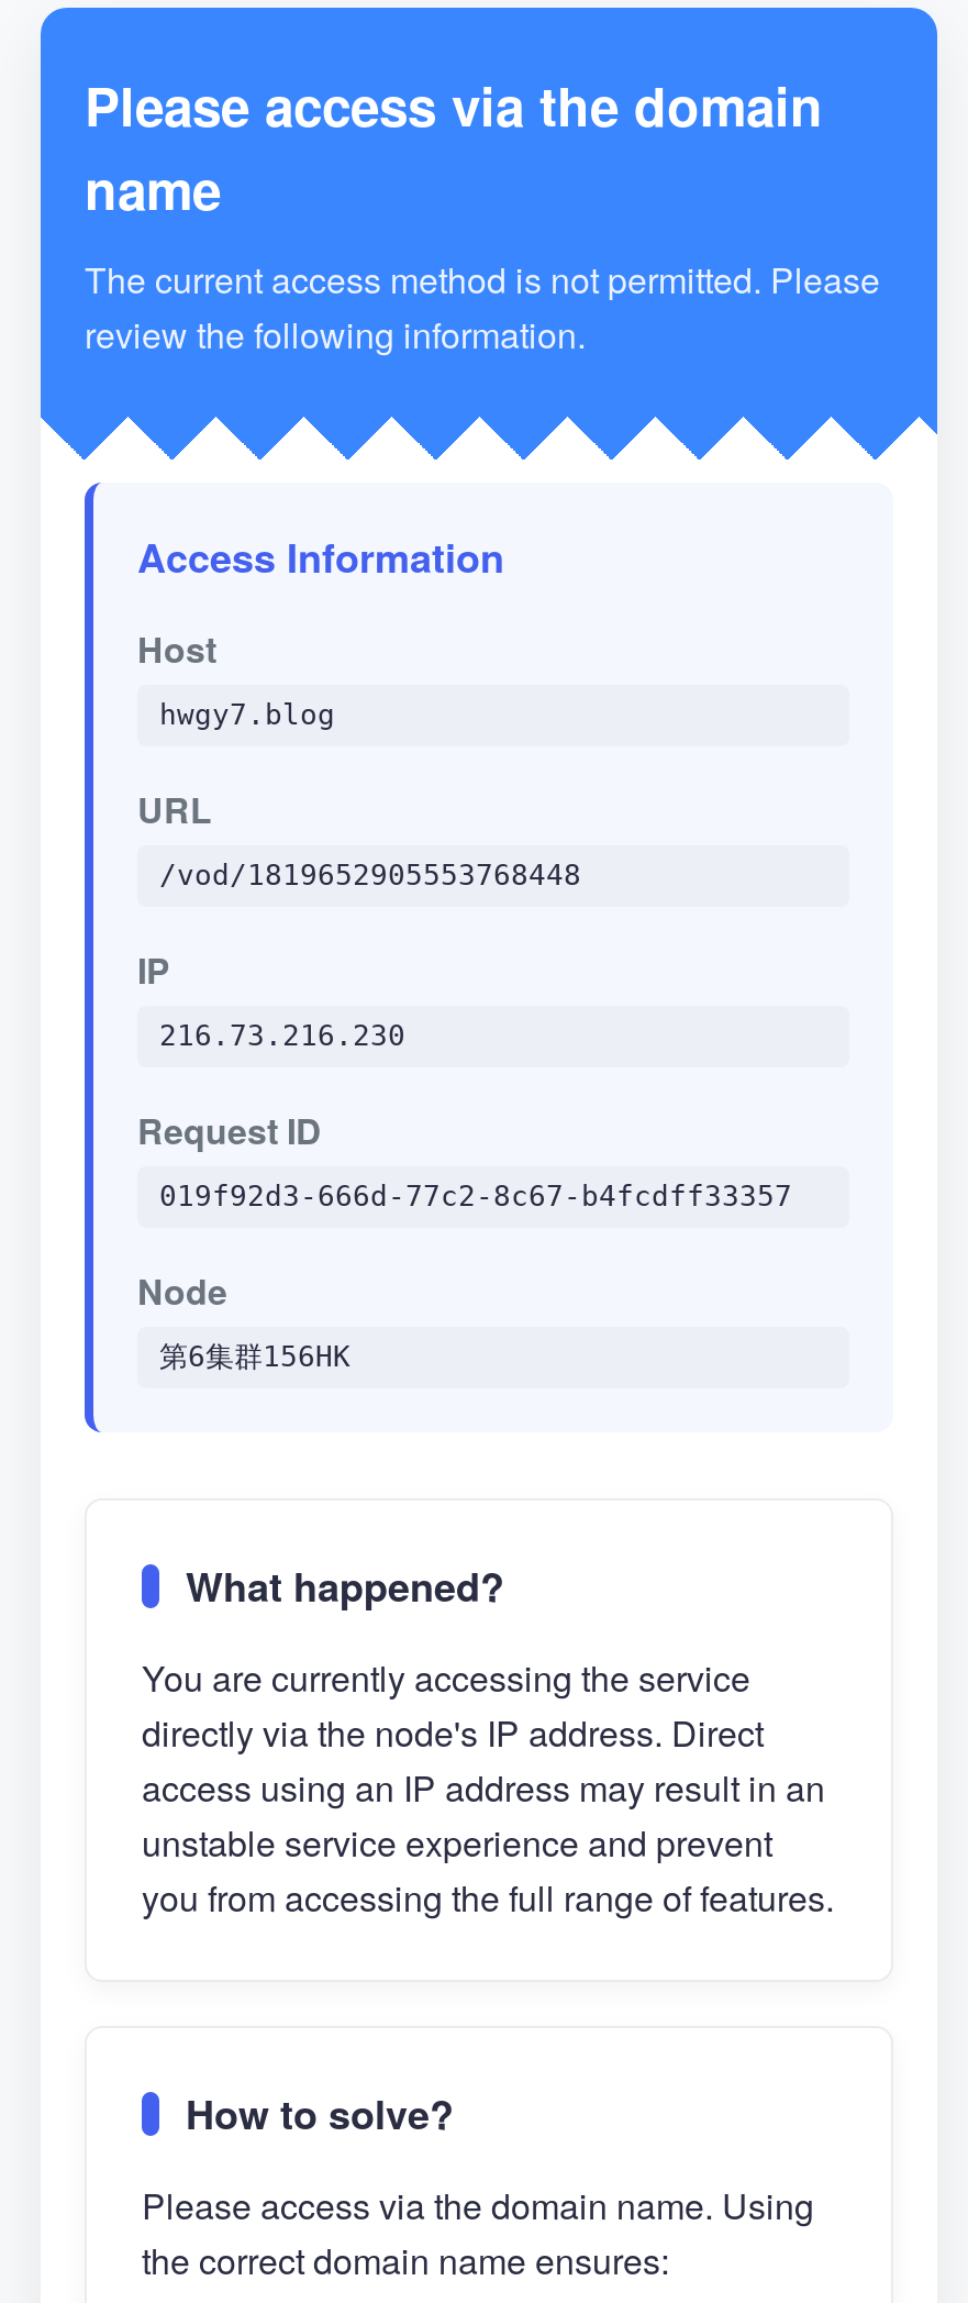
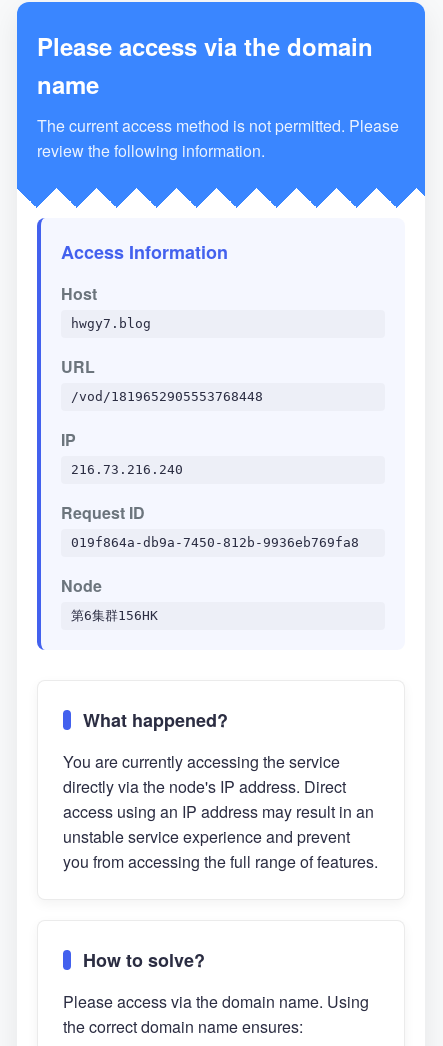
[159,1019,405,1052] 216.73.216.230 -> [71,462,183,477] 216.73.216.240
[159,1180,792,1213] 019f92d3-666d-77c2-8c67-b4fcdff33357 -> [71,535,359,550] 019f864a-db9a-7450-812b-9936eb769fa8

